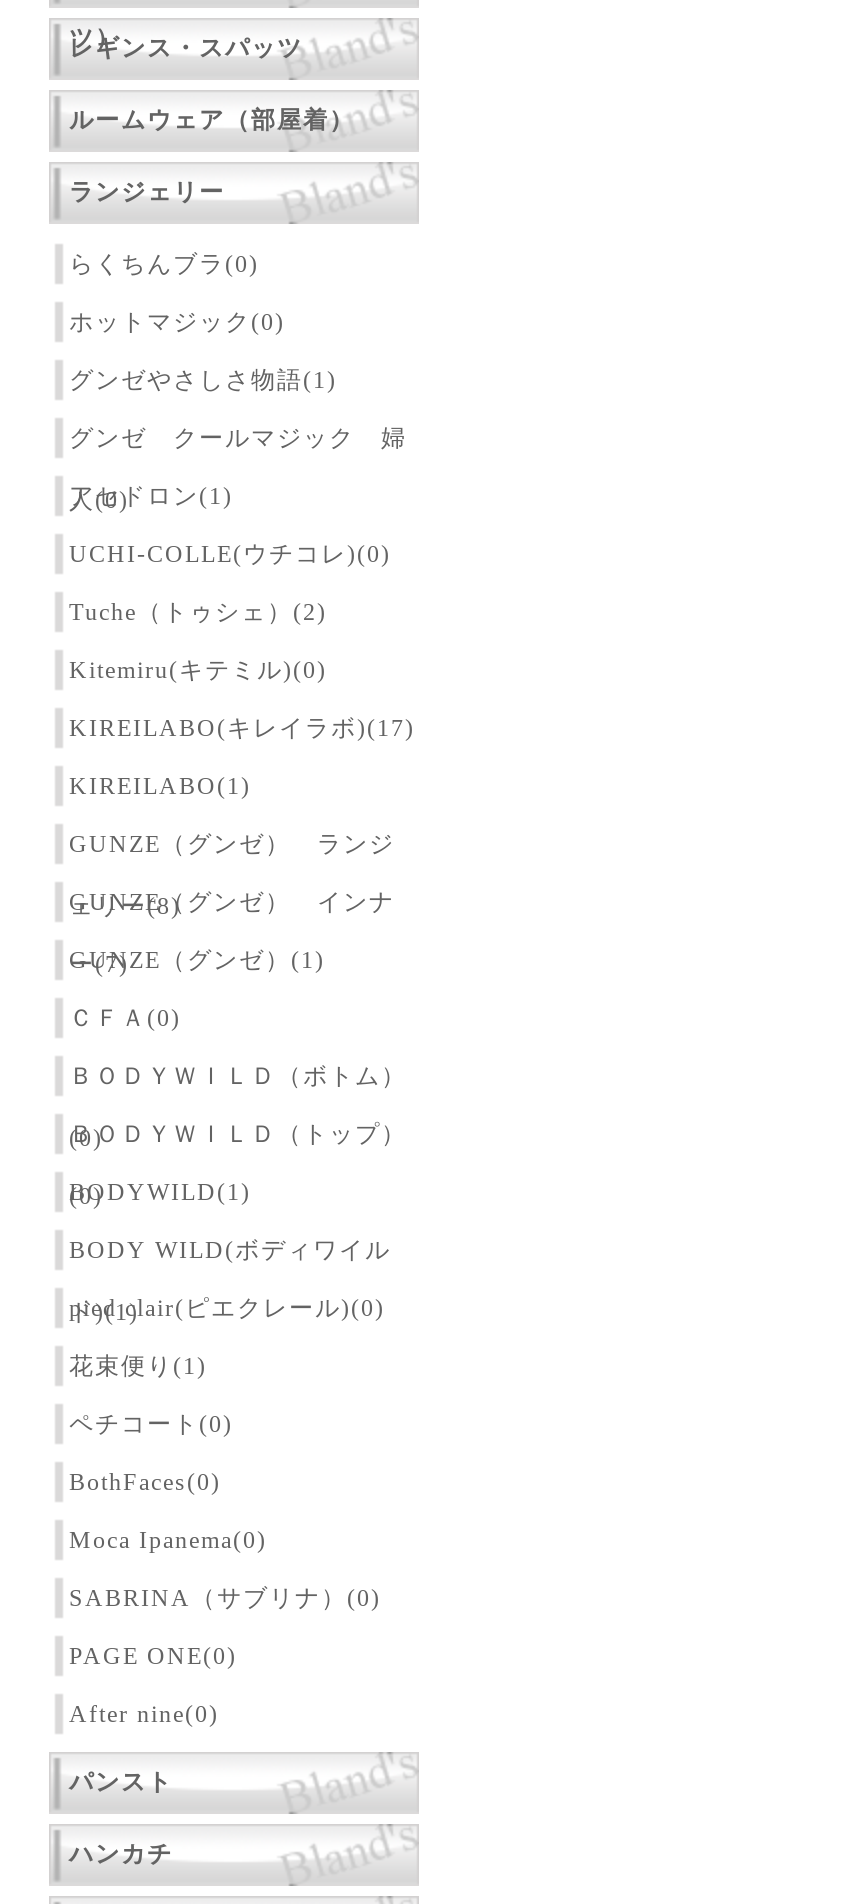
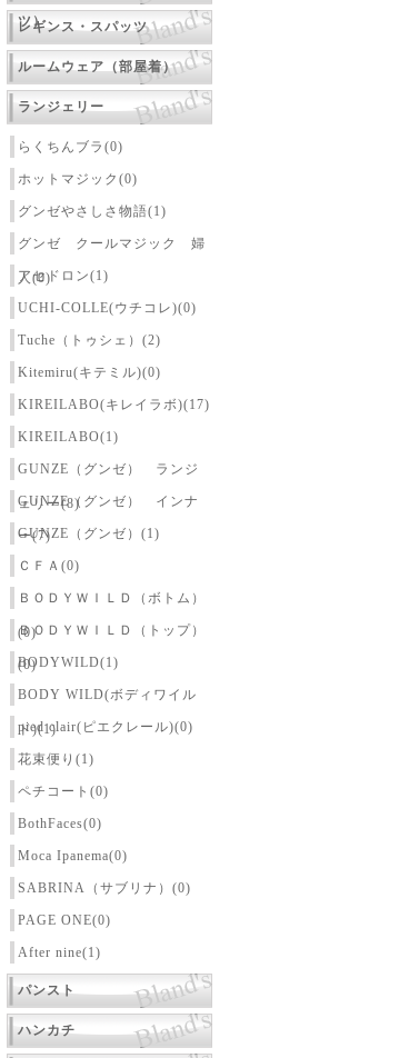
[69,1700,219,1728] After nine(0) -> [18,945,101,960] After nine(1)

